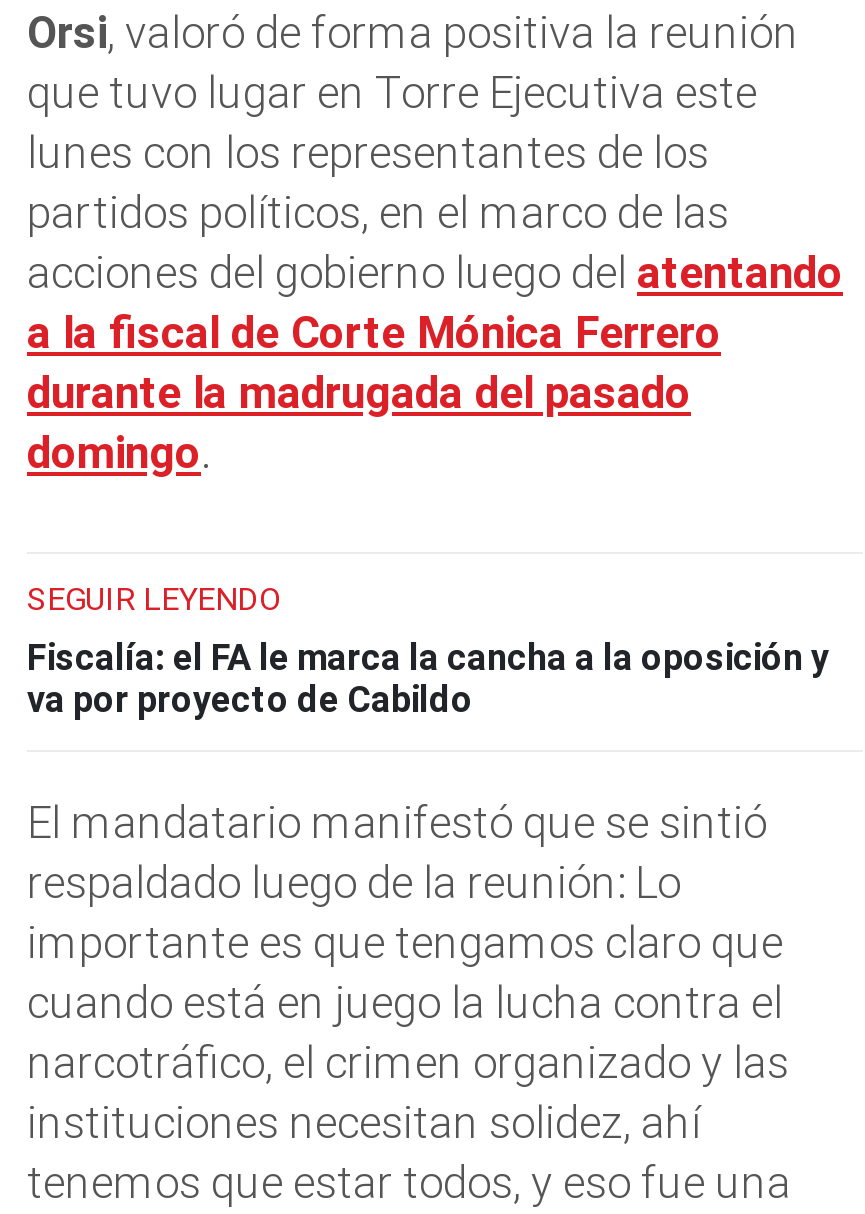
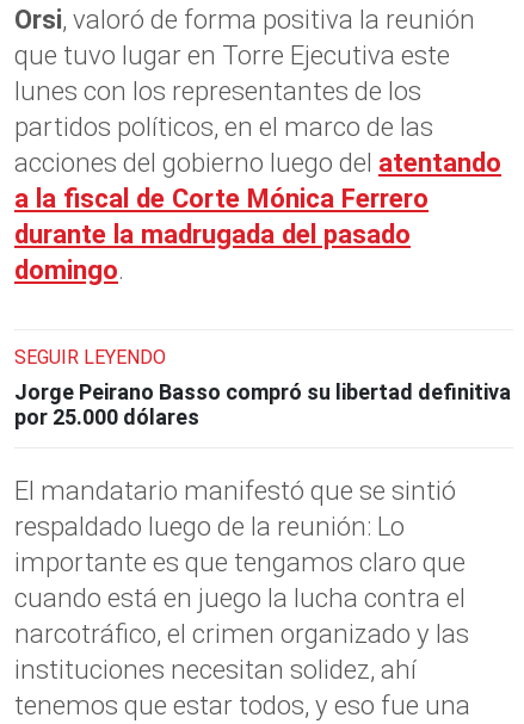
[27,636,829,720] Fiscalía: el FA le marca la cancha a la oposición y | va por proyecto de Cabildo -> [14,379,511,429] Jorge Peirano Basso compró su libertad definitiva | por 25.000 dólares

